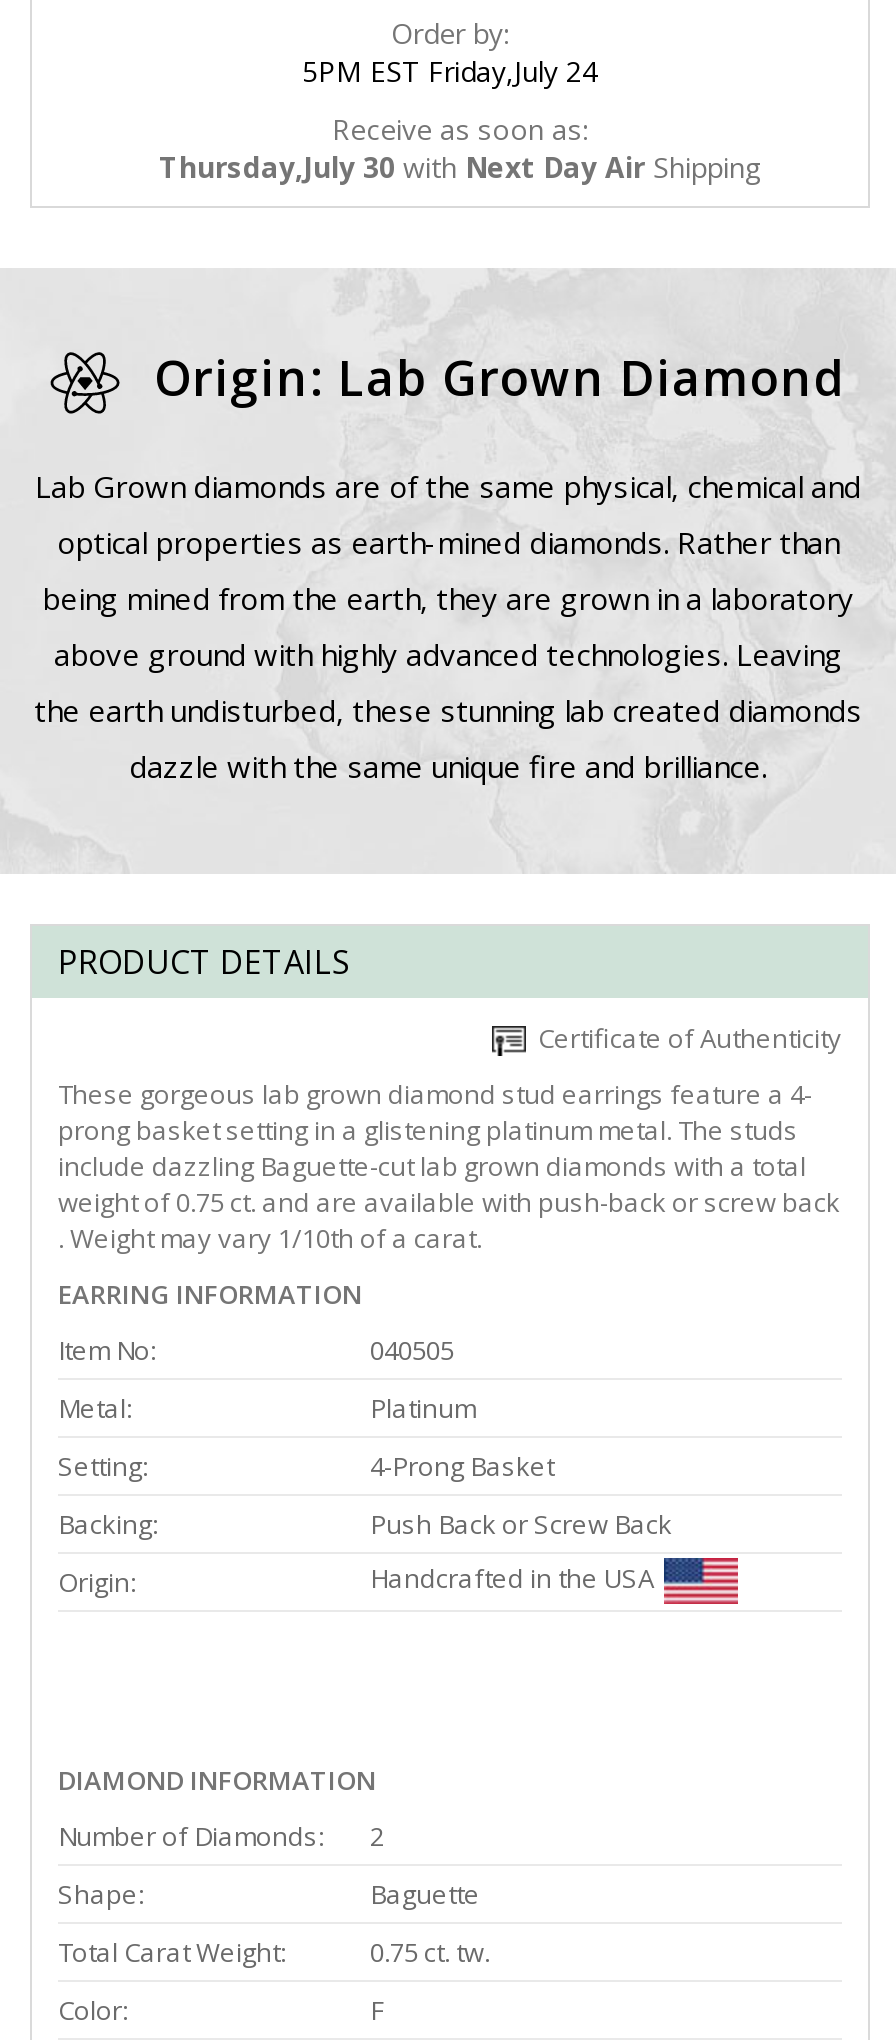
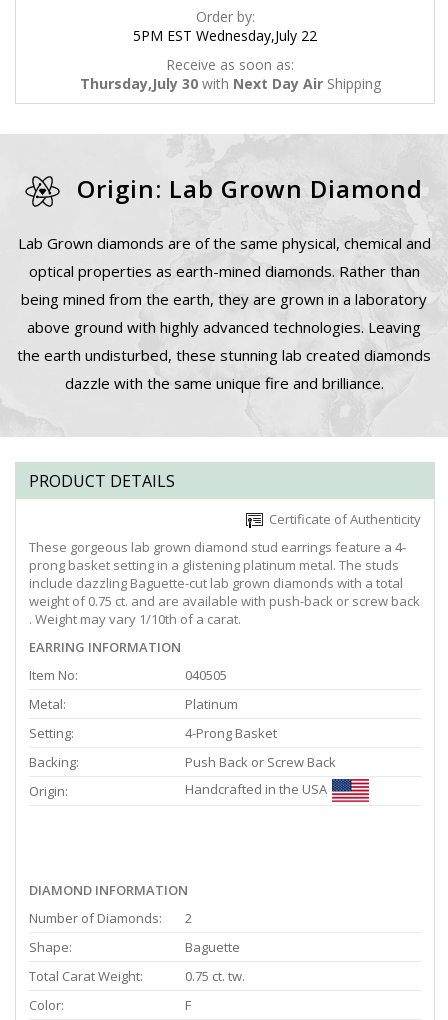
[302,52,598,90] 5PM EST Friday,July 24 -> [133,26,317,45] 5PM EST Wednesday,July 22

